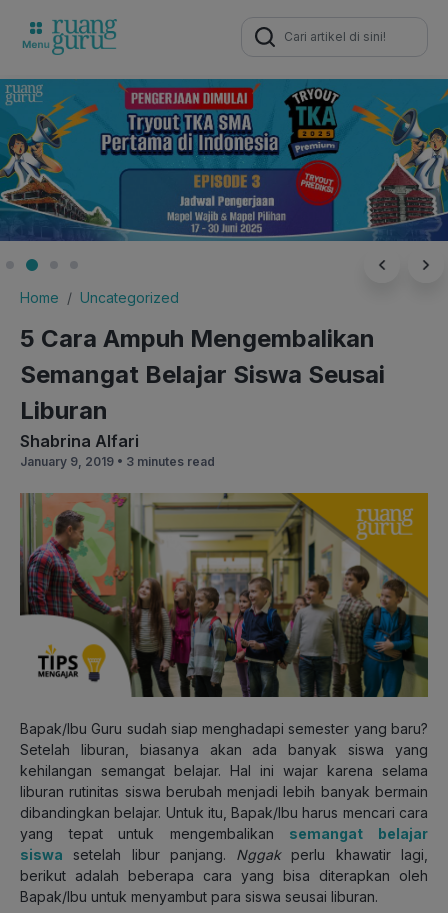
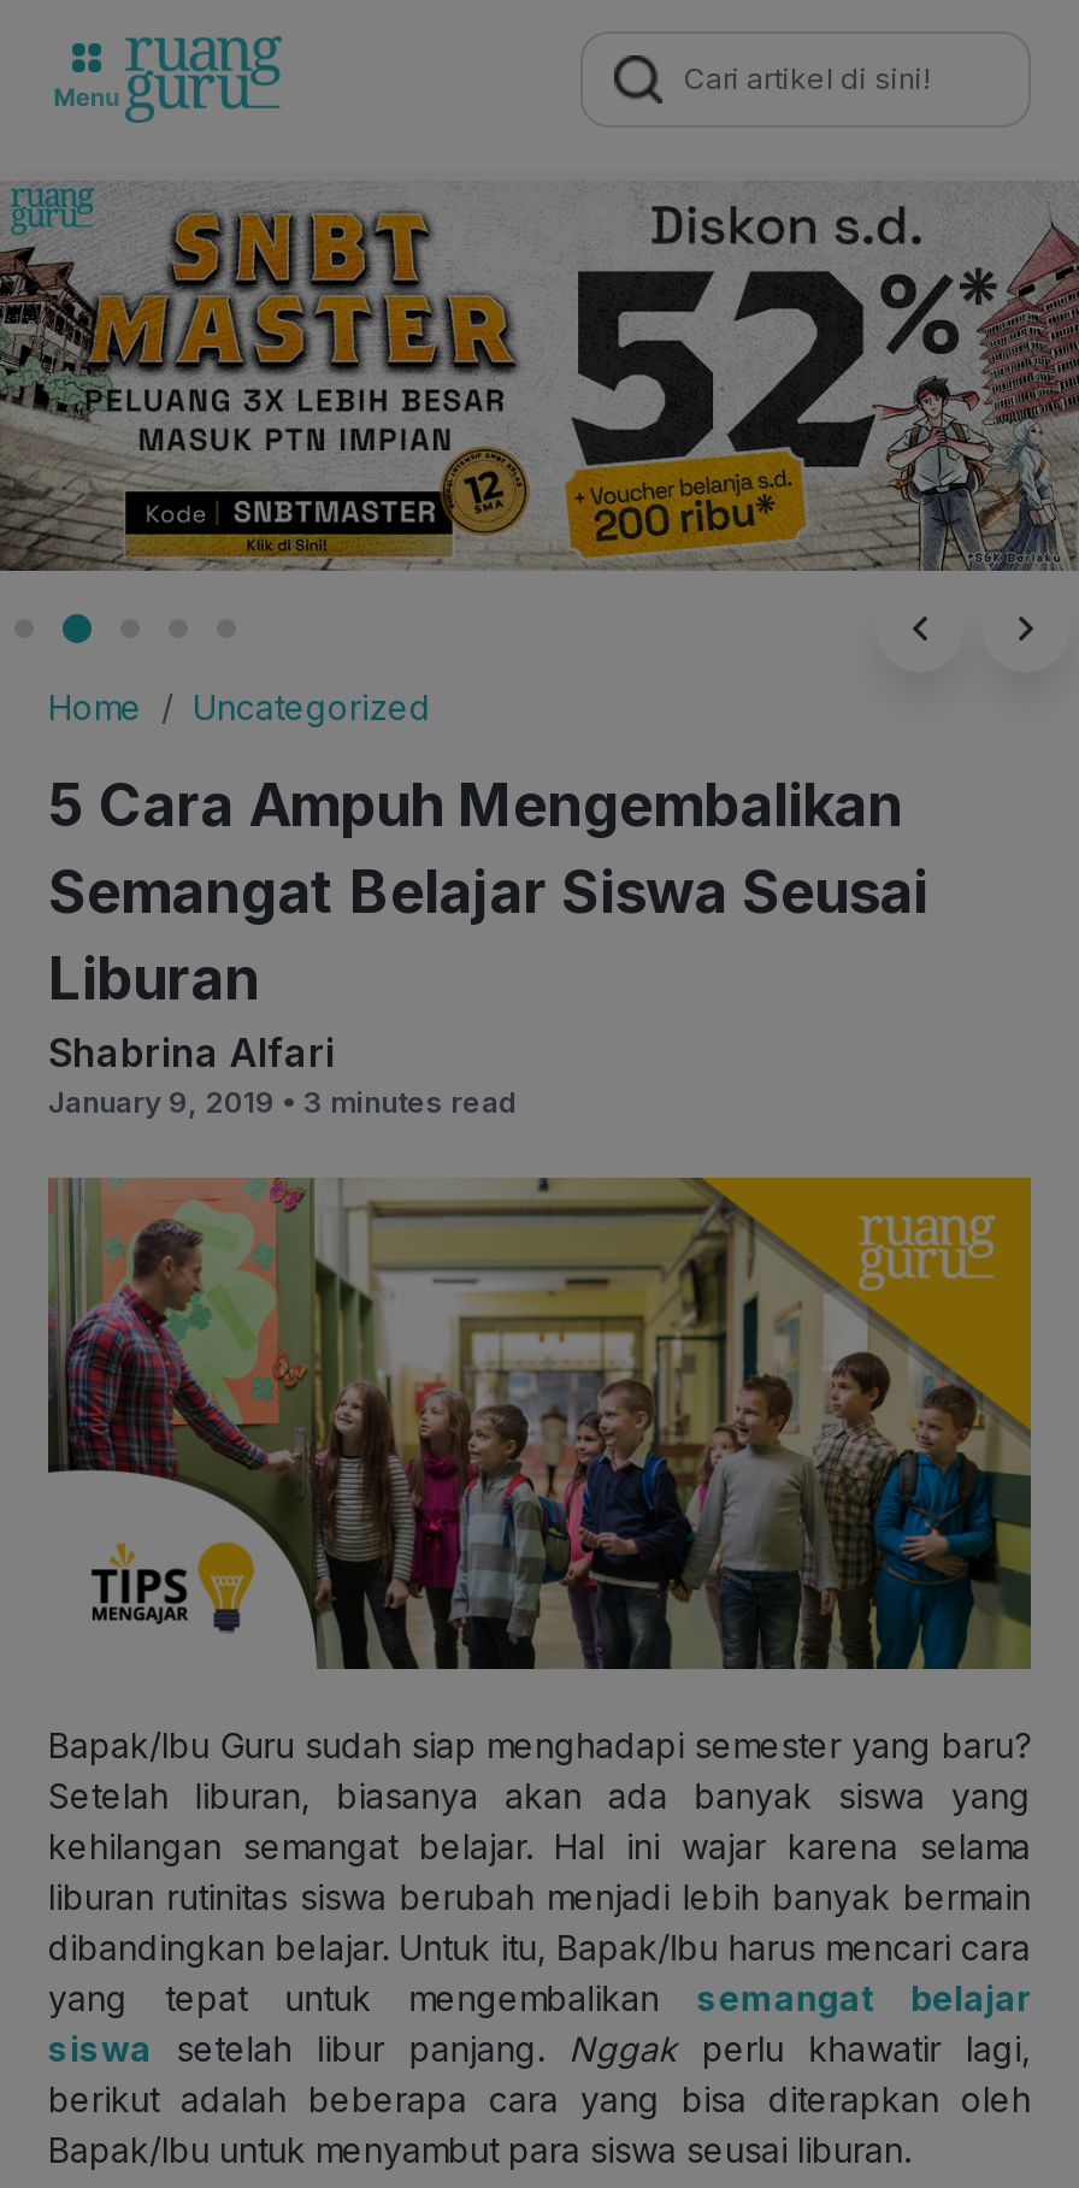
[3,78,445,242] [image] -> [7,181,1072,573] [image]

